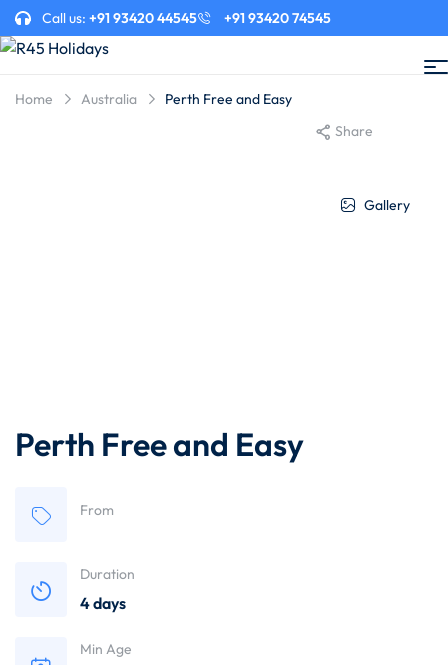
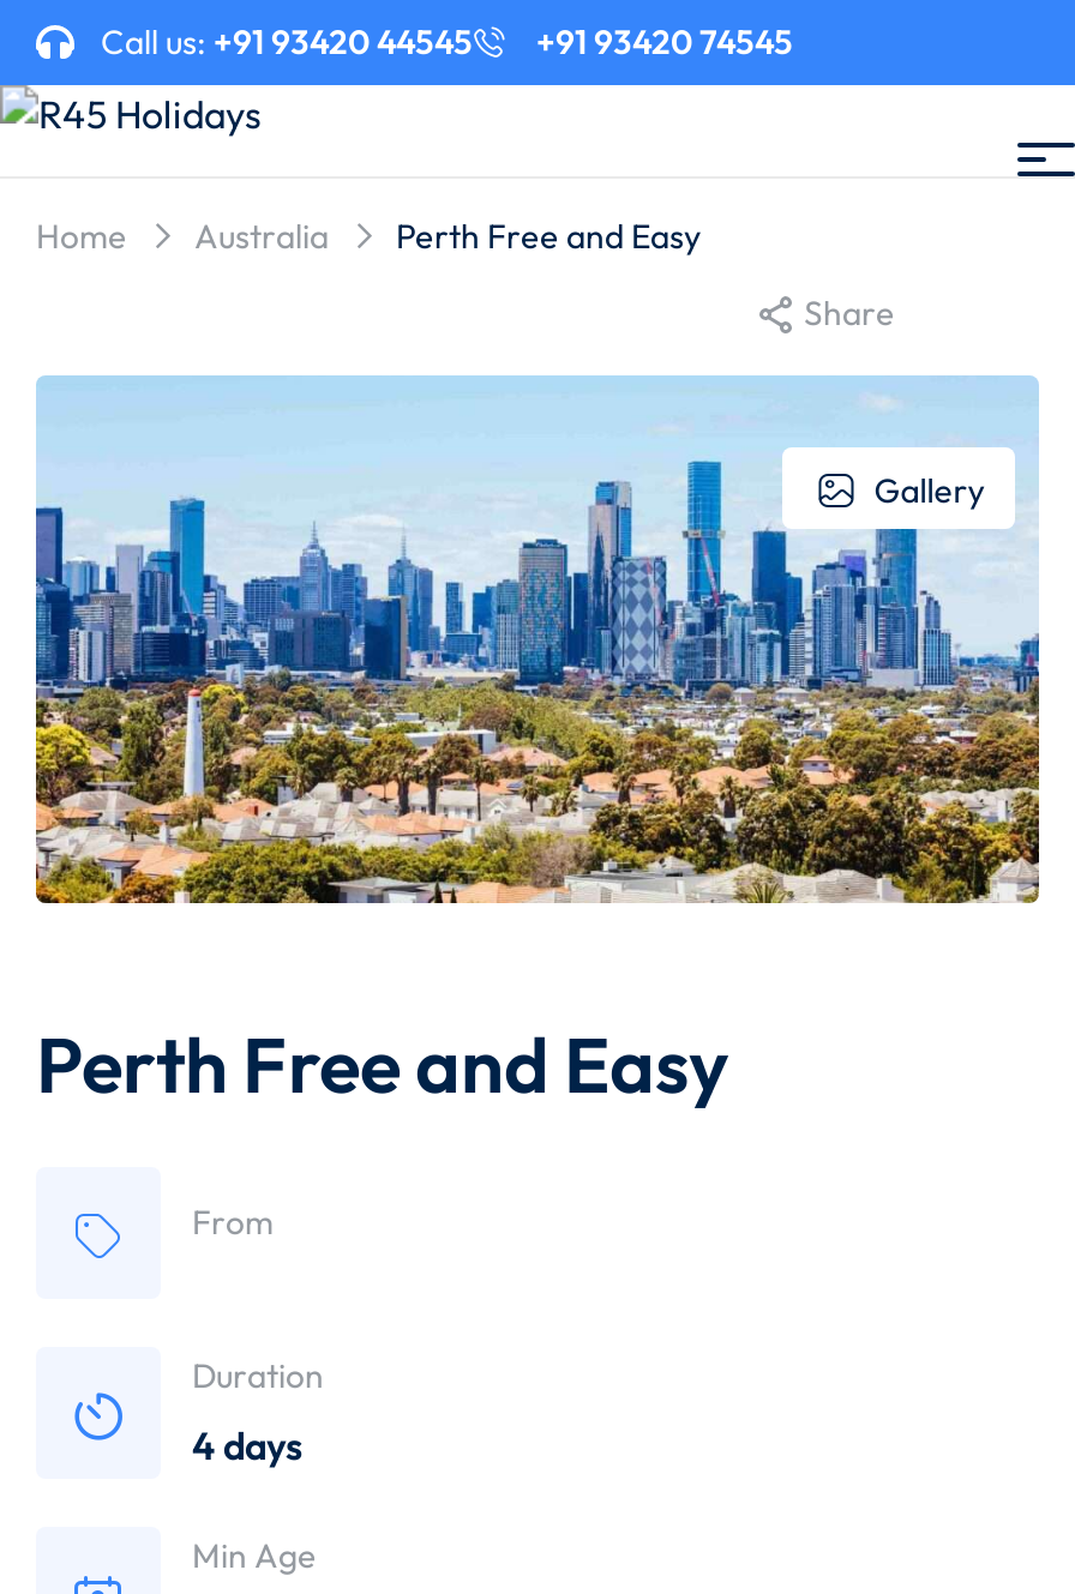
none -> [34,375,1041,906] [image]

